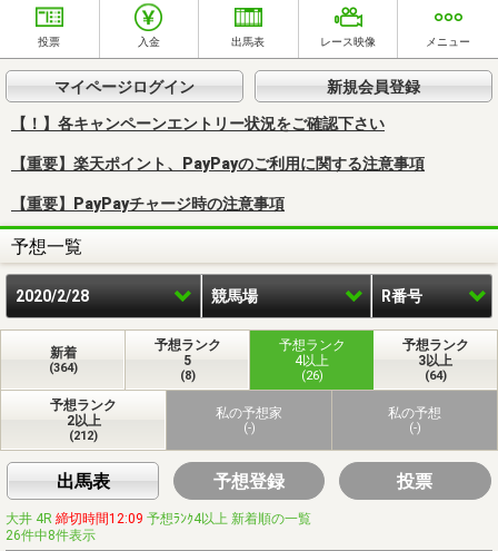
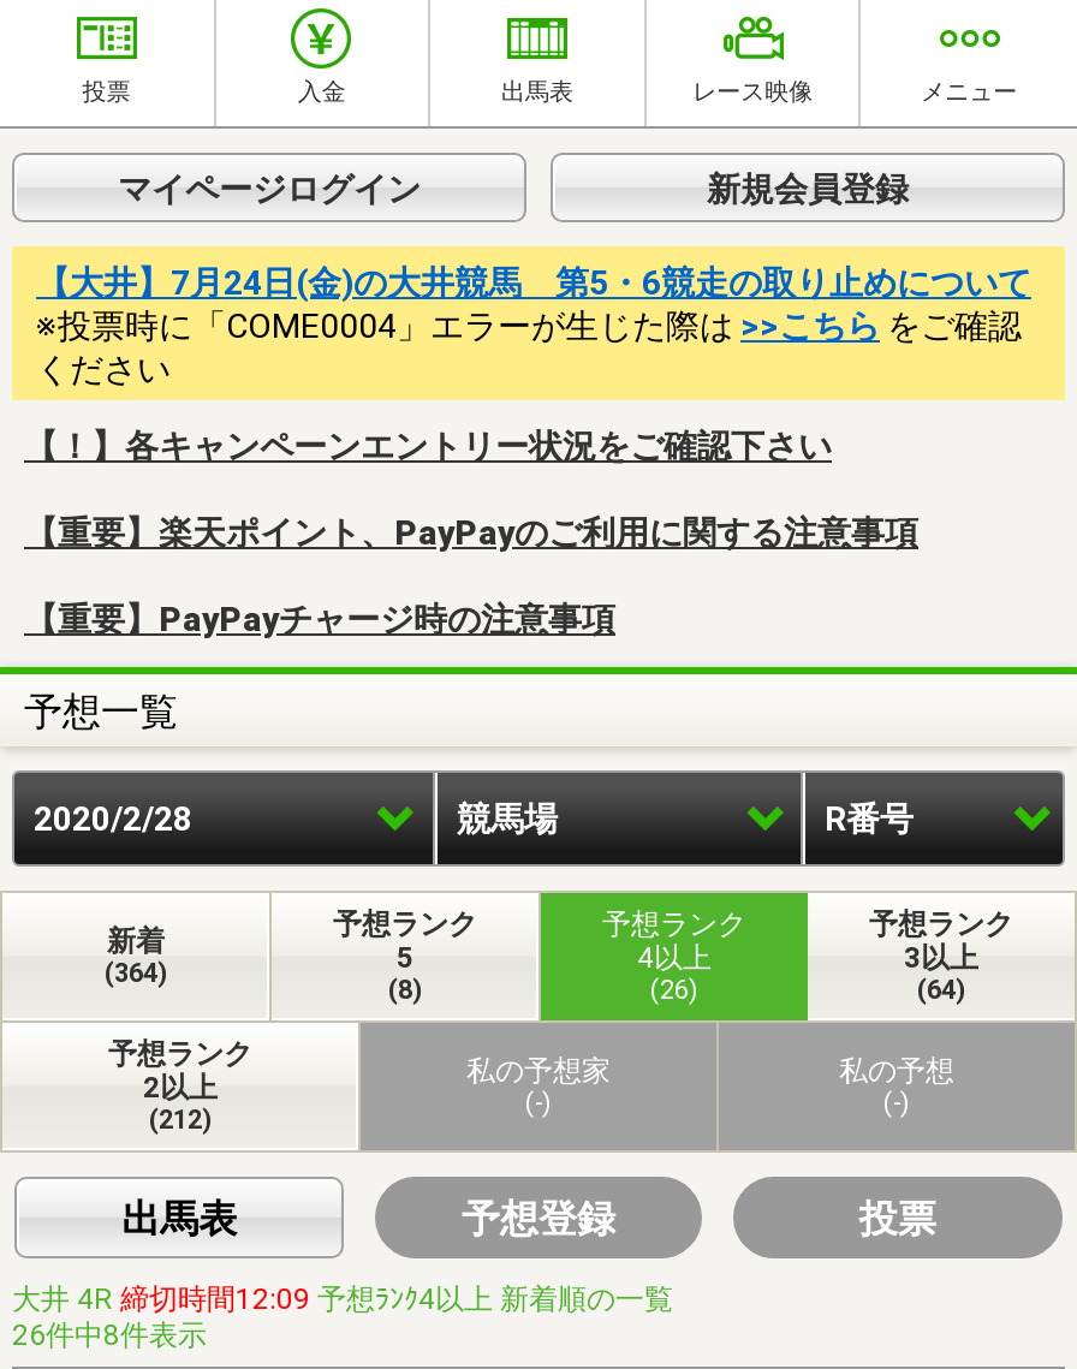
none -> [36,263,1031,388] 【大井】7月24日(金)の大井競馬 第5・6競走の取り止めについて | ※投票時に「COME0004」エラーが生じた際は>>こちらをご確認 | ください

